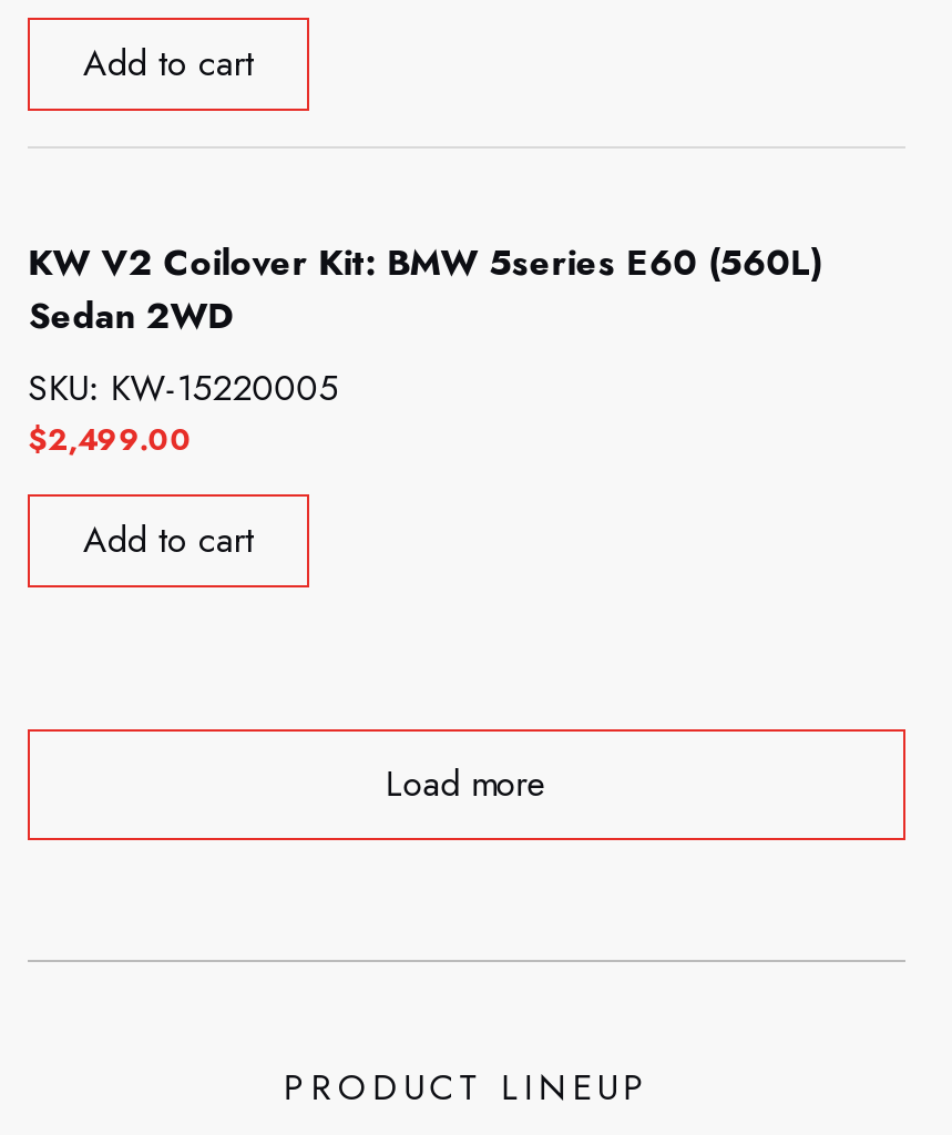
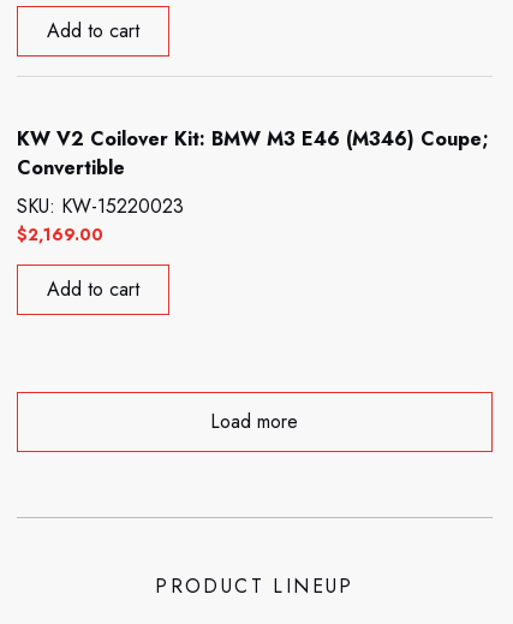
[28,236,824,340] KW V2 Coilover Kit: BMW 5series E60 (560L) | Sedan 2WD -> [17,125,489,181] KW V2 Coilover Kit: BMW M3 E46 (M346) Coupe; | Convertible
[28,362,338,413] SKU: KW-15220005 -> [17,193,184,221] SKU: KW-15220023
[28,417,192,462] $2,499.00 -> [17,223,104,247] $2,169.00

